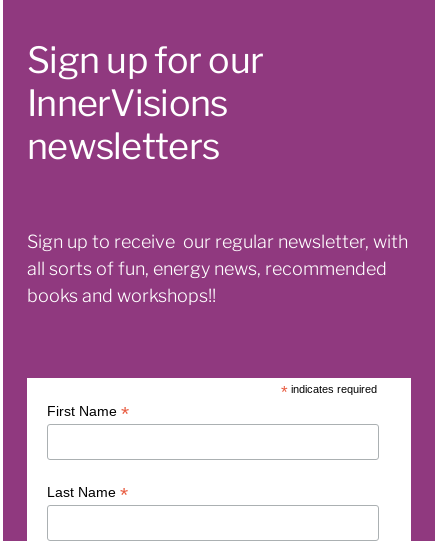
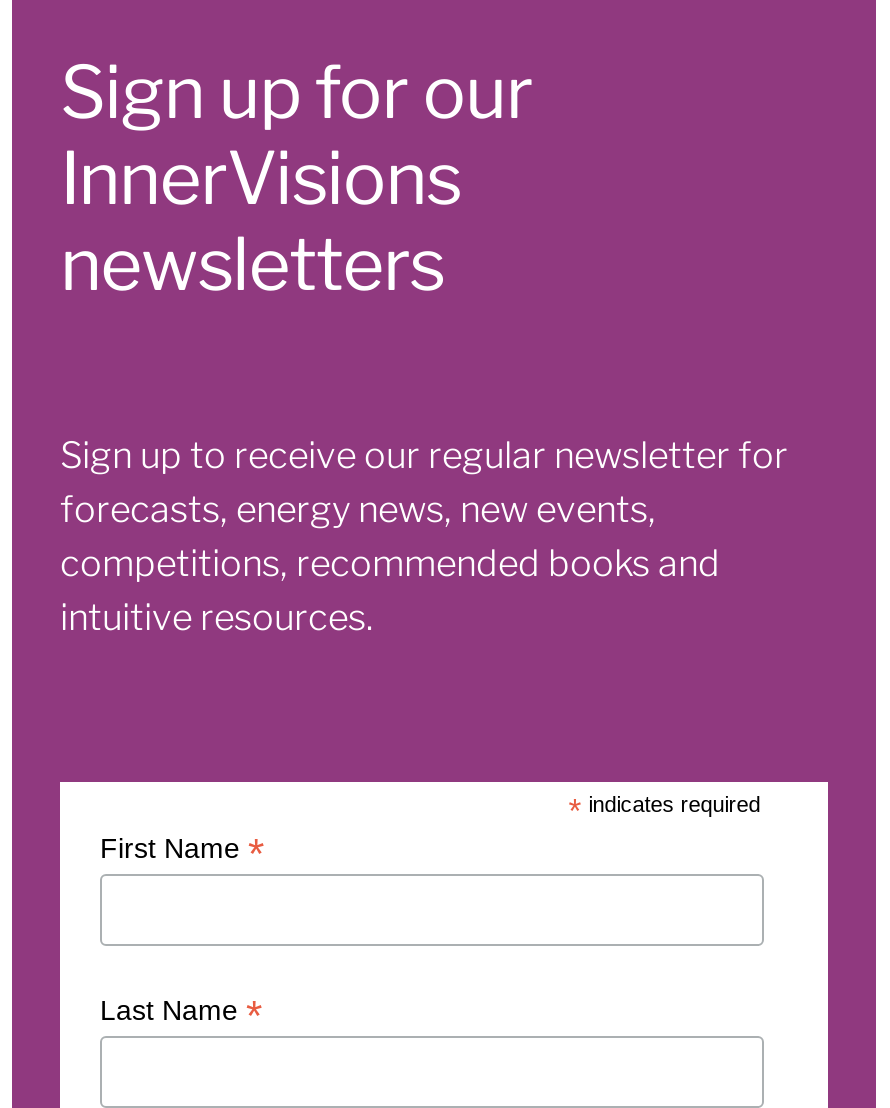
[27,227,408,307] Sign up to receive our regular newsletter, with | all sorts of fun, energy news, recommended | books and workshops!! -> [60,426,788,640] Sign up to receive our regular newsletter for | forecasts, energy news, new events, | competitions, recommended books and | intuitive resources.

